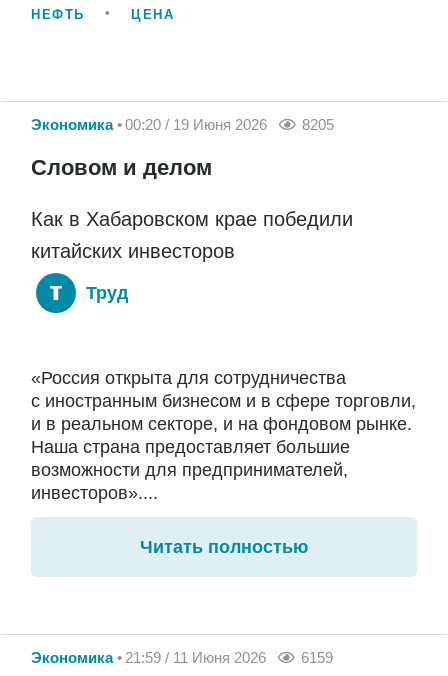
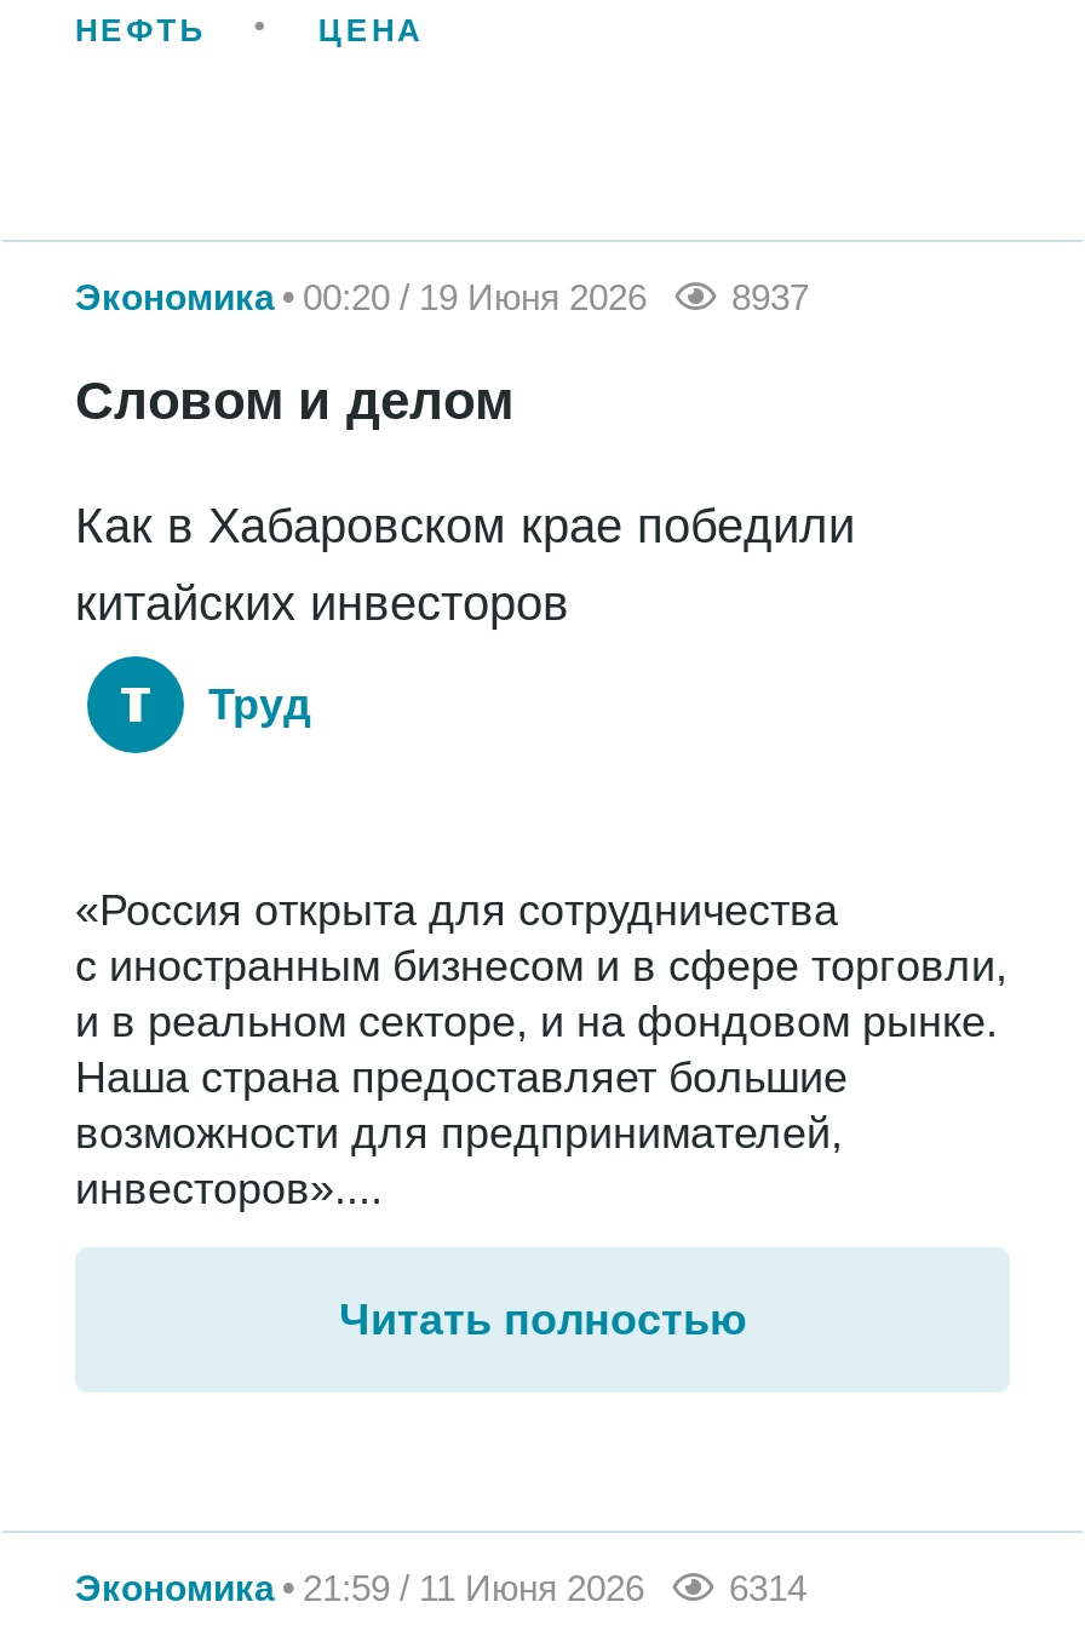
[302,116,334,133] 8205 -> [731,277,809,318] 8937
[301,649,333,666] 6159 -> [729,1568,806,1609] 6314

